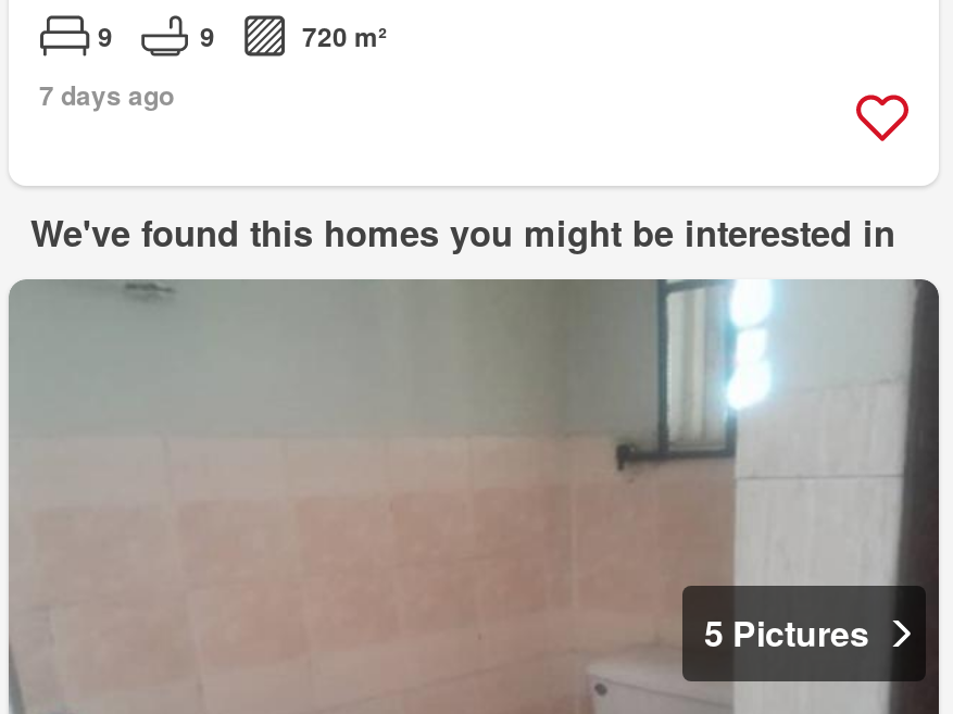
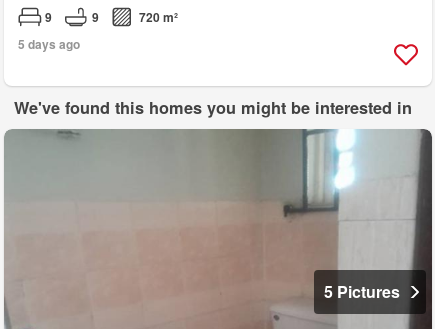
[39,76,174,115] 7 days ago -> [18,35,80,53] 5 days ago

